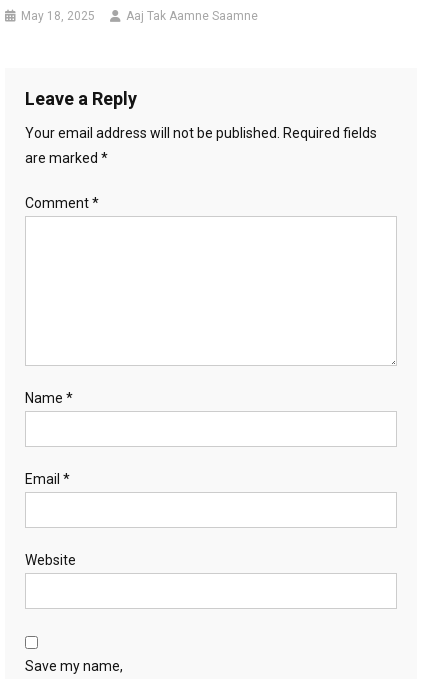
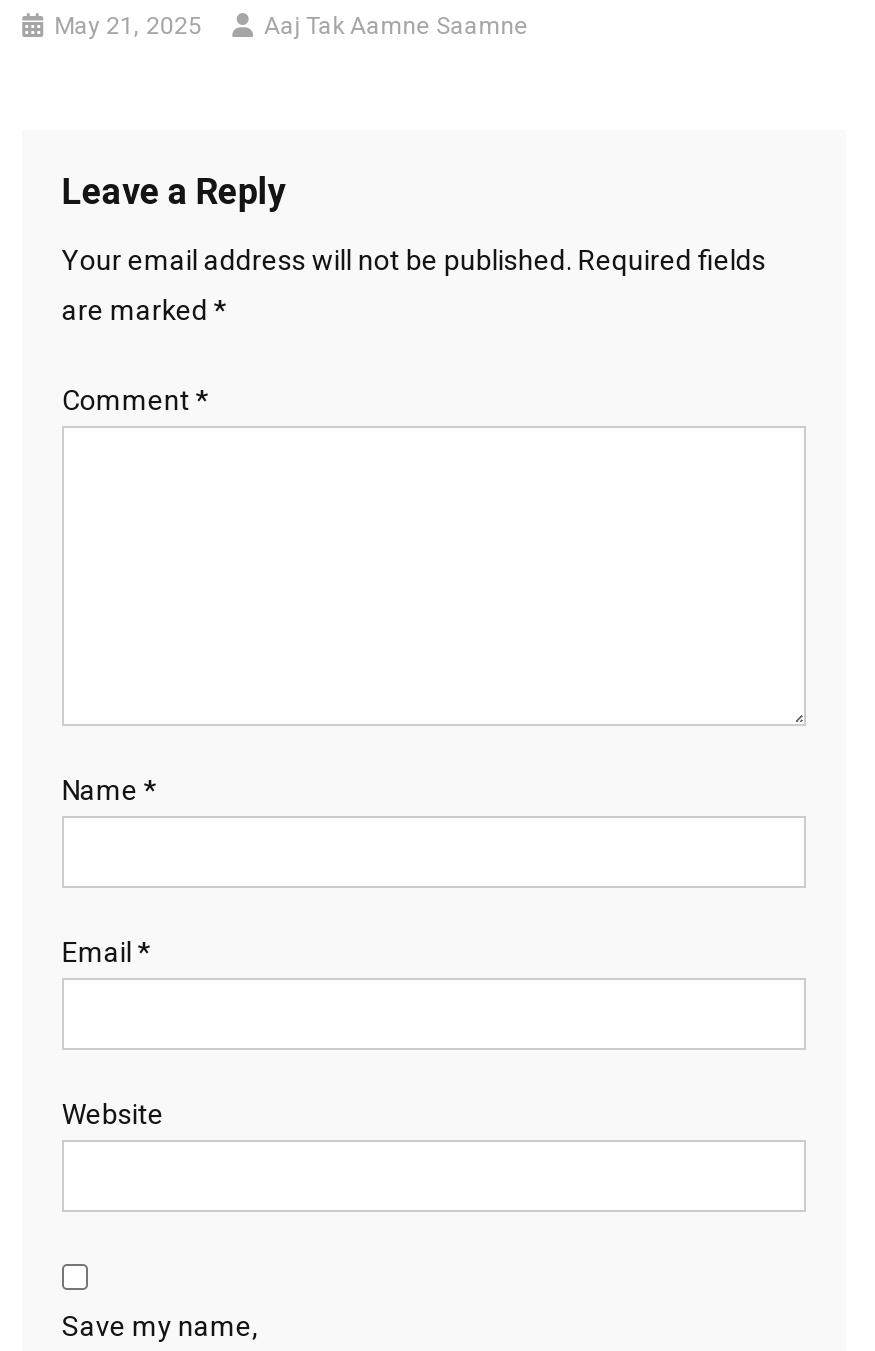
[21,9,95,23] May 18, 2025 -> [54,12,202,40] May 21, 2025

